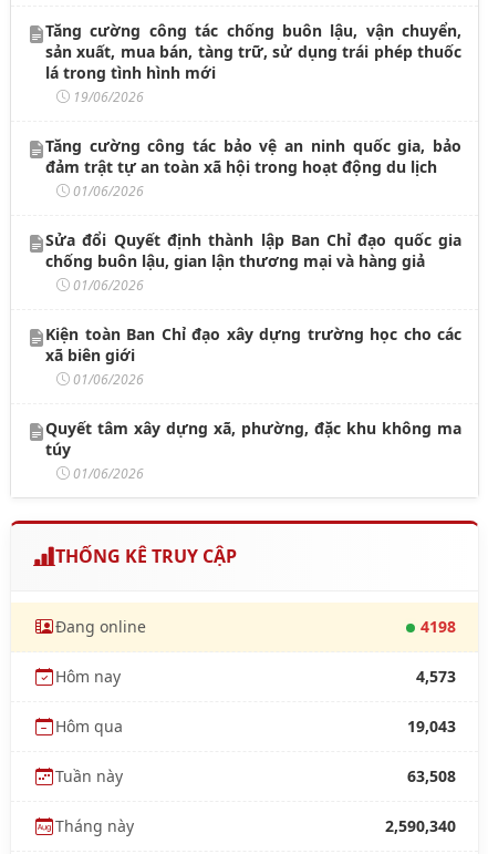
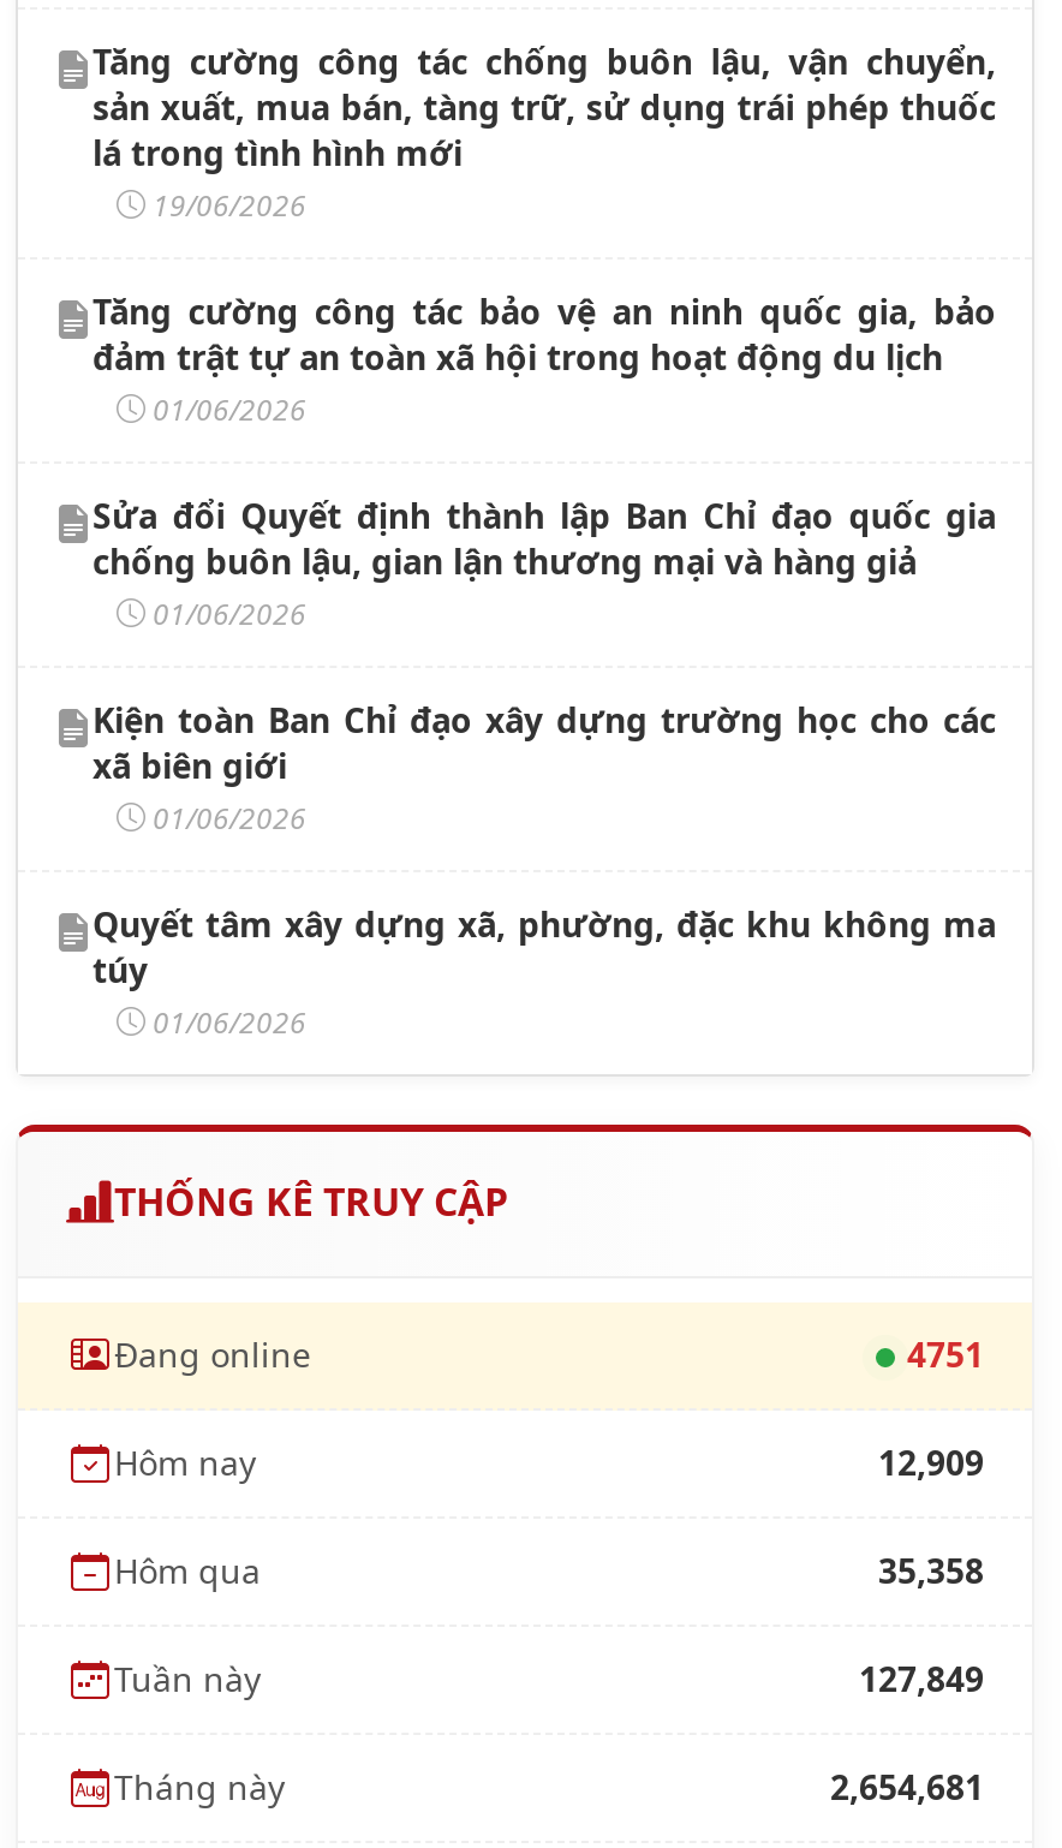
[420,616,456,637] 4198 -> [907,1332,984,1378] 4751
[416,666,456,687] 4,573 -> [878,1440,984,1486] 12,909
[407,716,456,737] 19,043 -> [878,1549,984,1594] 35,358
[407,766,456,787] 63,508 -> [859,1657,984,1702] 127,849
[385,816,456,837] 2,590,340 -> [830,1765,984,1811] 2,654,681

